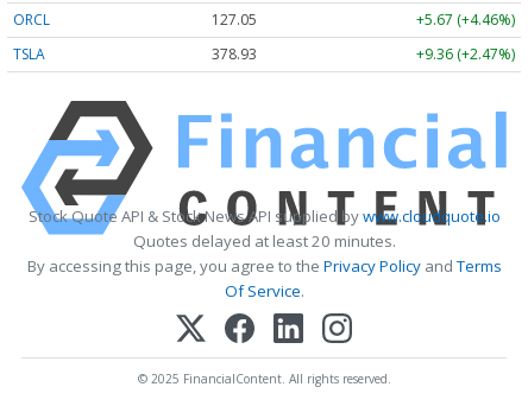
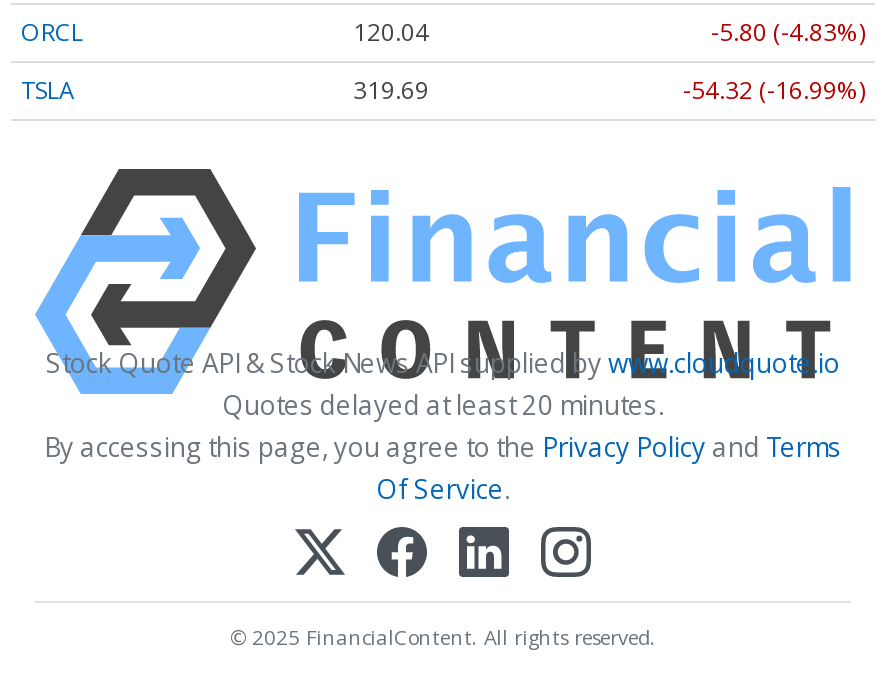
[212,10,257,30] 127.05 -> [353,16,429,50] 120.04
[416,10,515,30] +5.67 (+4.46%) -> [711,16,865,50] -5.80 (-4.83%)
[212,44,257,64] 378.93 -> [353,74,429,108] 319.69
[416,44,515,64] +9.36 (+2.47%) -> [683,74,865,108] -54.32 (-16.99%)

